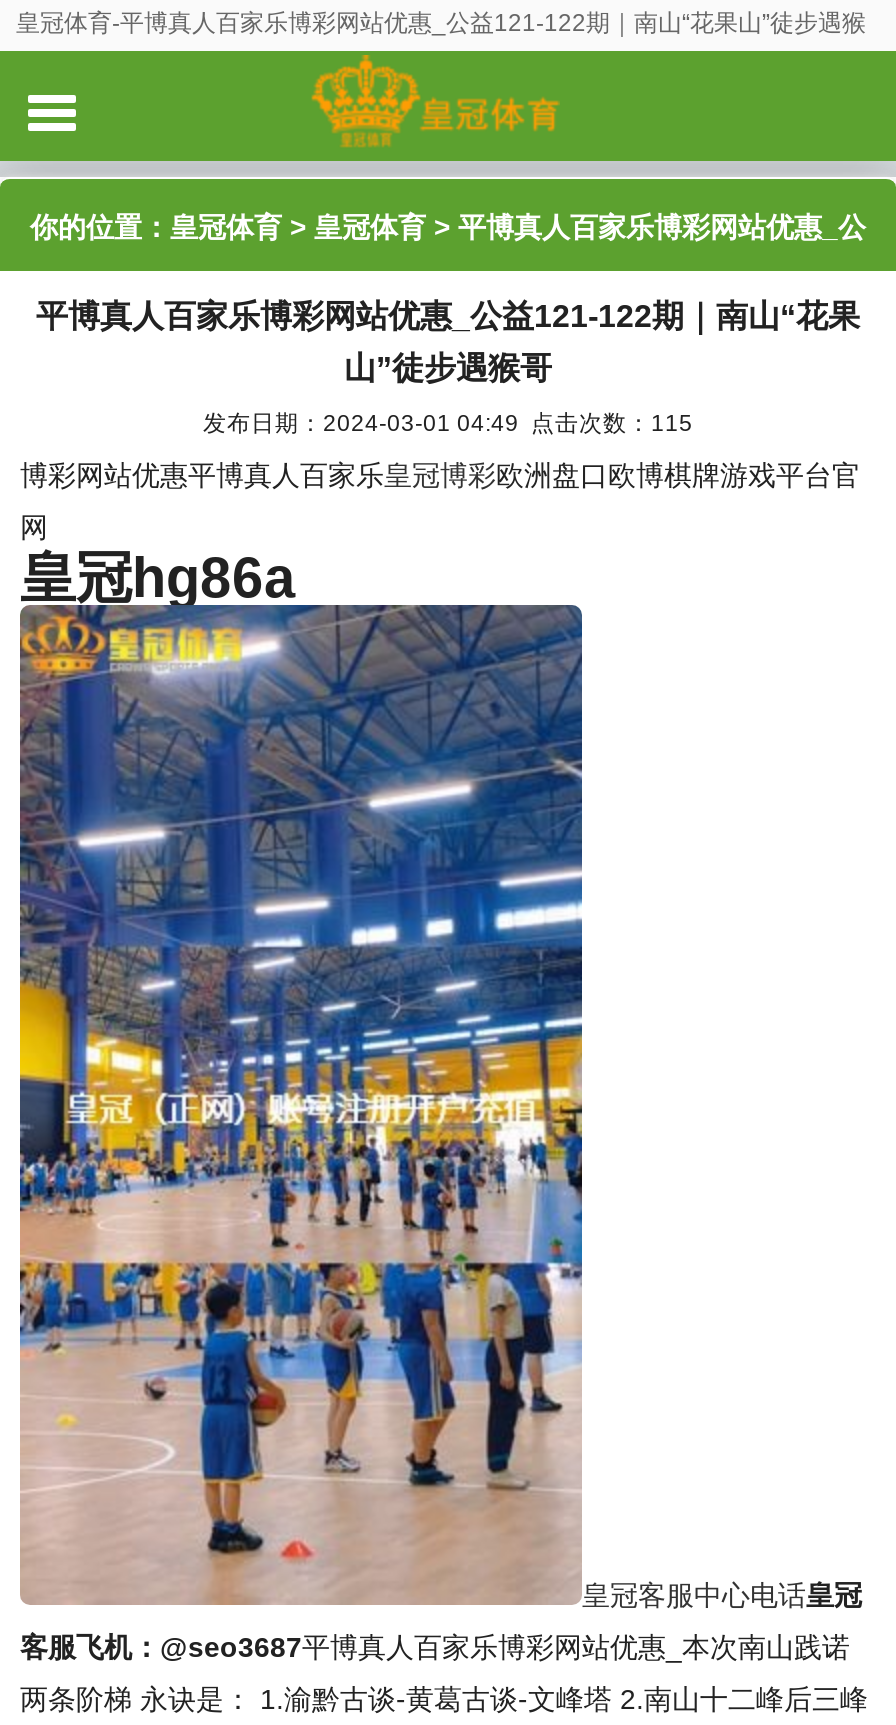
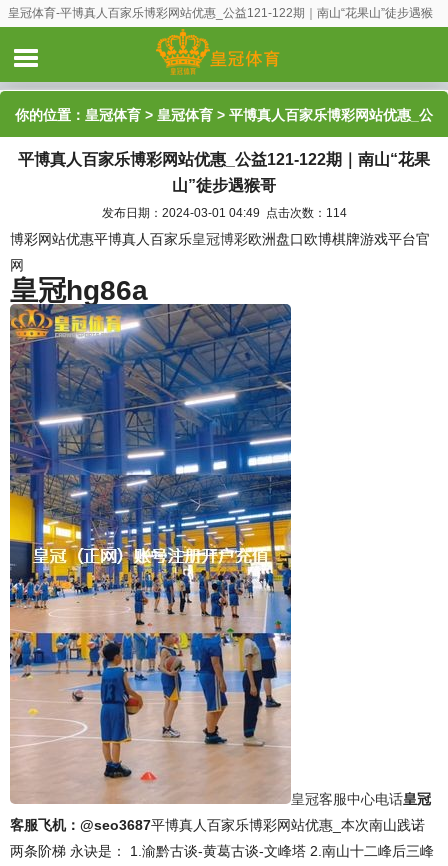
[203,409,693,435] 发布日期：2024-03-01 04:49 点击次数：115 -> [101,206,346,219] 发布日期：2024-03-01 04:49 点击次数：114

